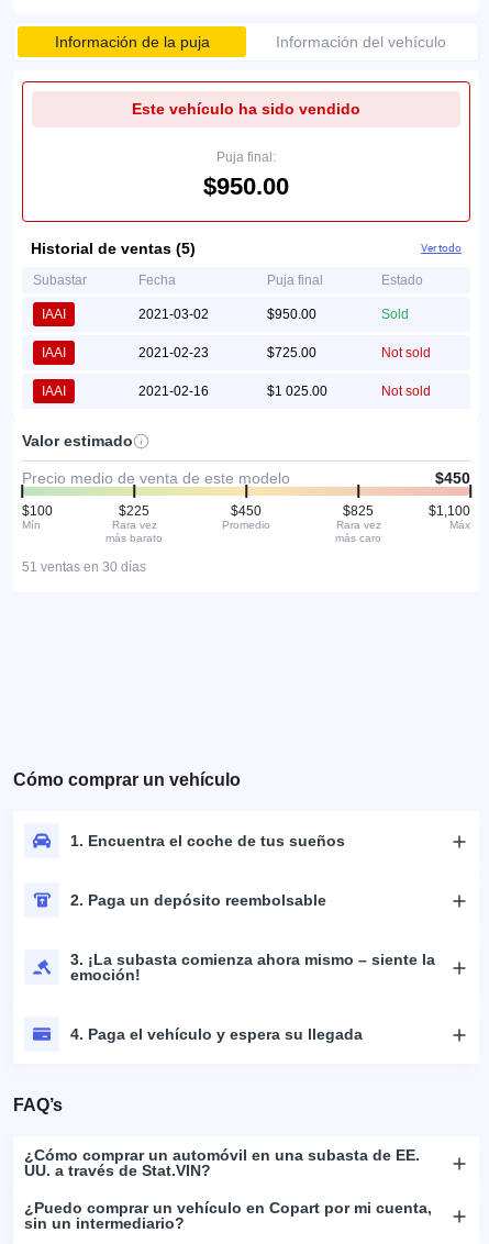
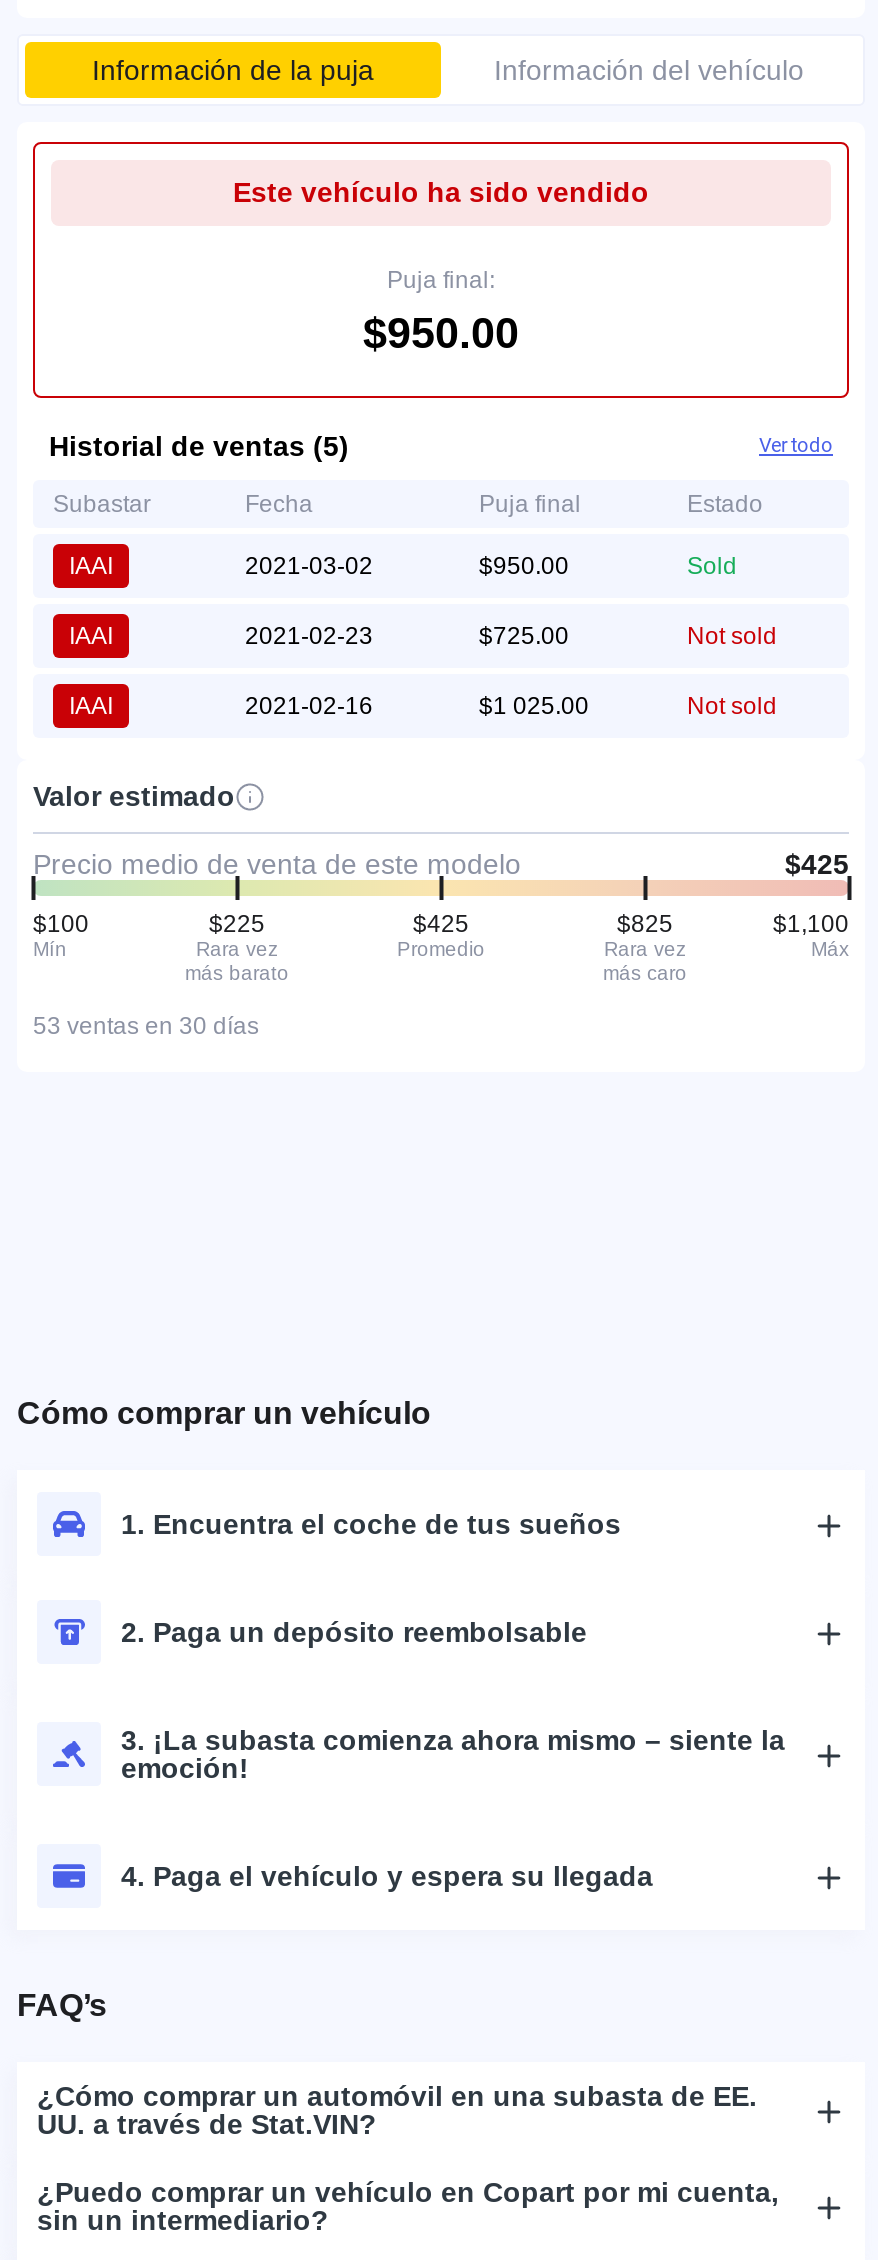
[435,469,470,487] $450 -> [785,848,849,880] $425
[231,503,262,518] $450 -> [413,910,469,938] $425
[22,559,146,575] 51 ventas en 30 días -> [33,1012,259,1040] 53 ventas en 30 días

